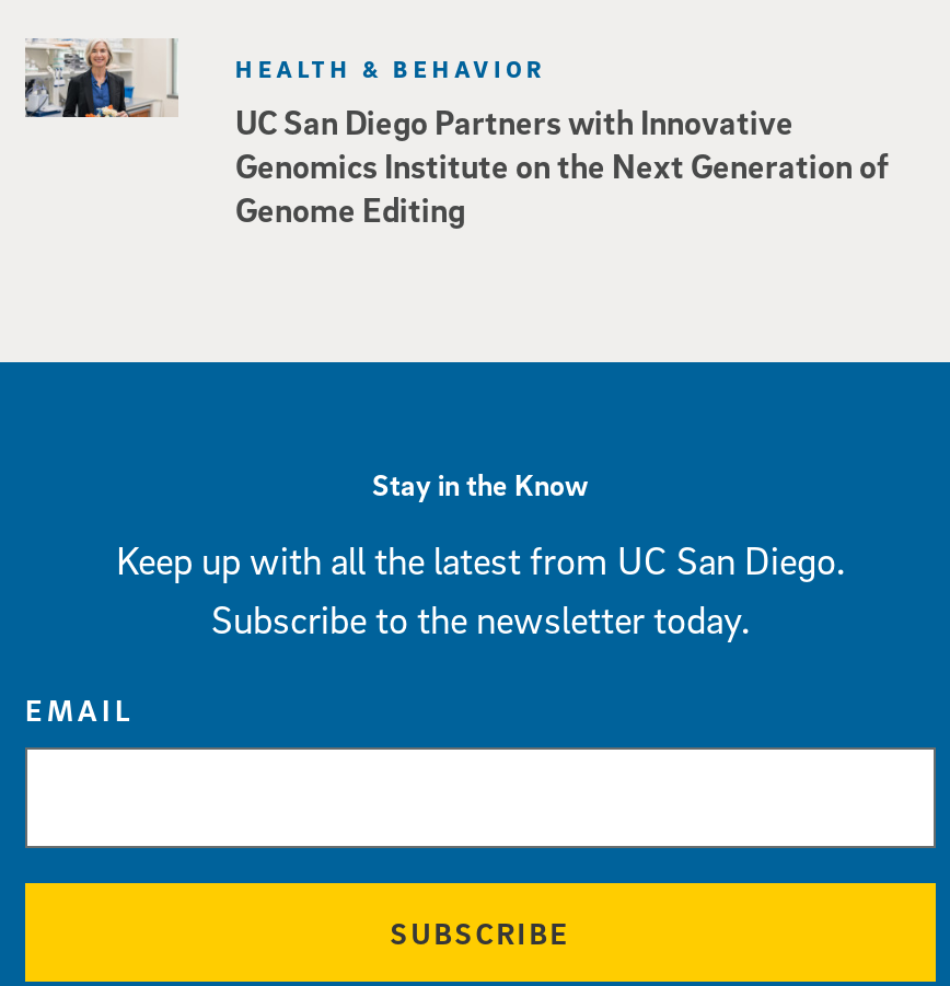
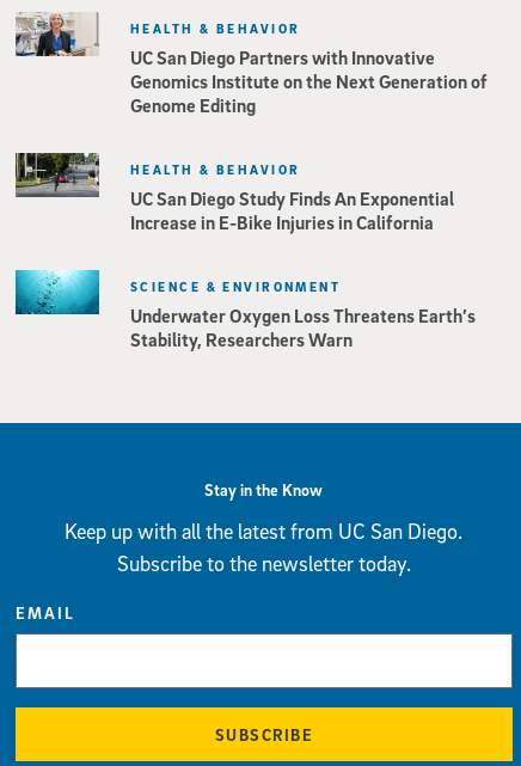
none -> [14,152,454,234] [image] | UC San Diego Study Finds An Exponential | Increase in E-Bike Injuries in California
none -> [14,247,476,351] [image] | Underwater Oxygen Loss Threatens Earth’s | Stability, Researchers Warn
none -> [130,161,301,177] HEALTH & BEHAVIOR
none -> [130,278,341,294] SCIENCE & ENVIRONMENT

